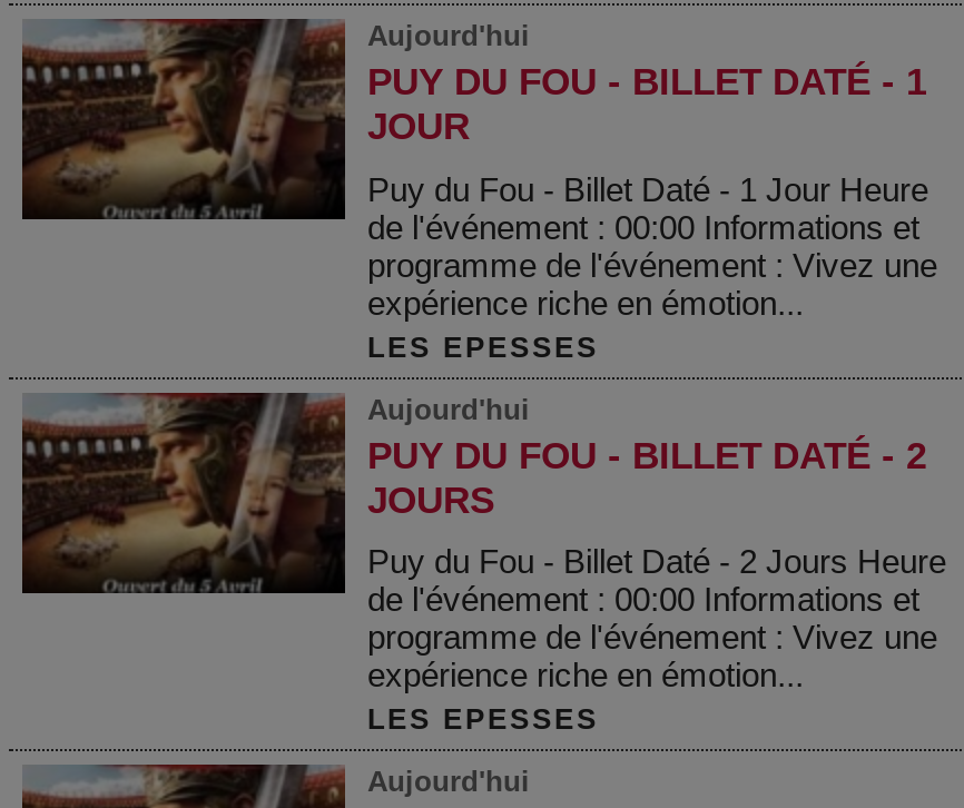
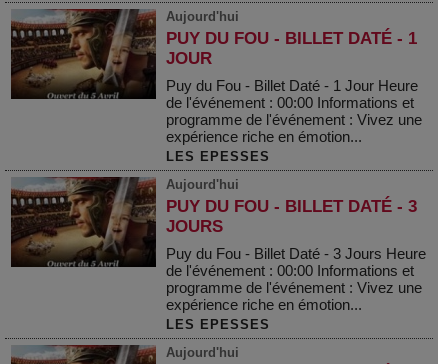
[367,435,926,478] PUY DU FOU - BILLET DATÉ - 2 -> [166,197,417,216] PUY DU FOU - BILLET DATÉ - 3
[367,543,946,581] Puy du Fou - Billet Daté - 2 Jours Heure -> [166,245,426,262] Puy du Fou - Billet Daté - 3 Jours Heure

